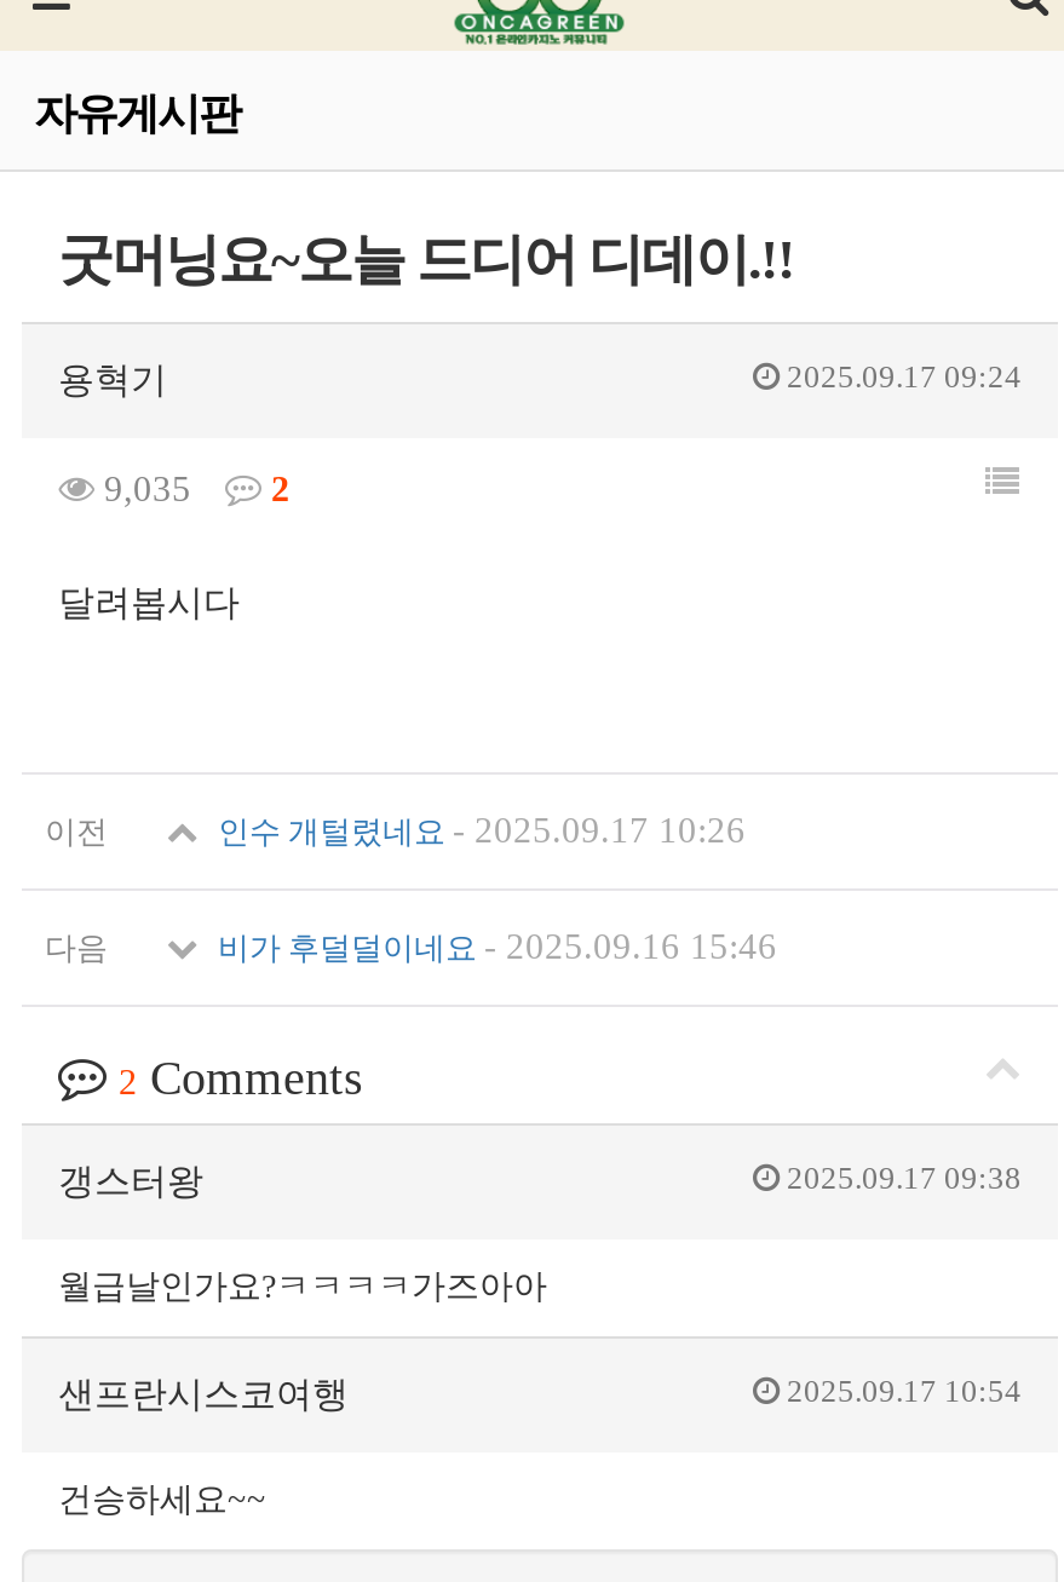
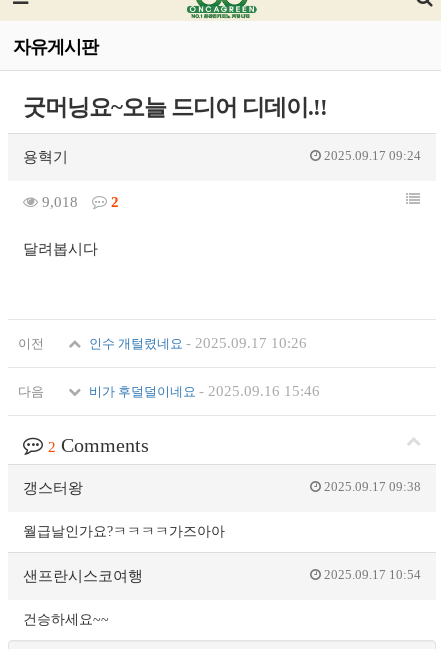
[94,470,191,508] 9,035 -> [38,194,78,210] 9,018

